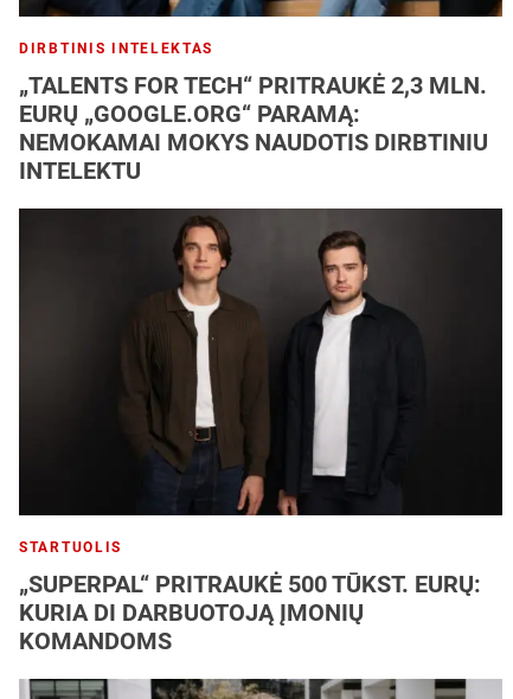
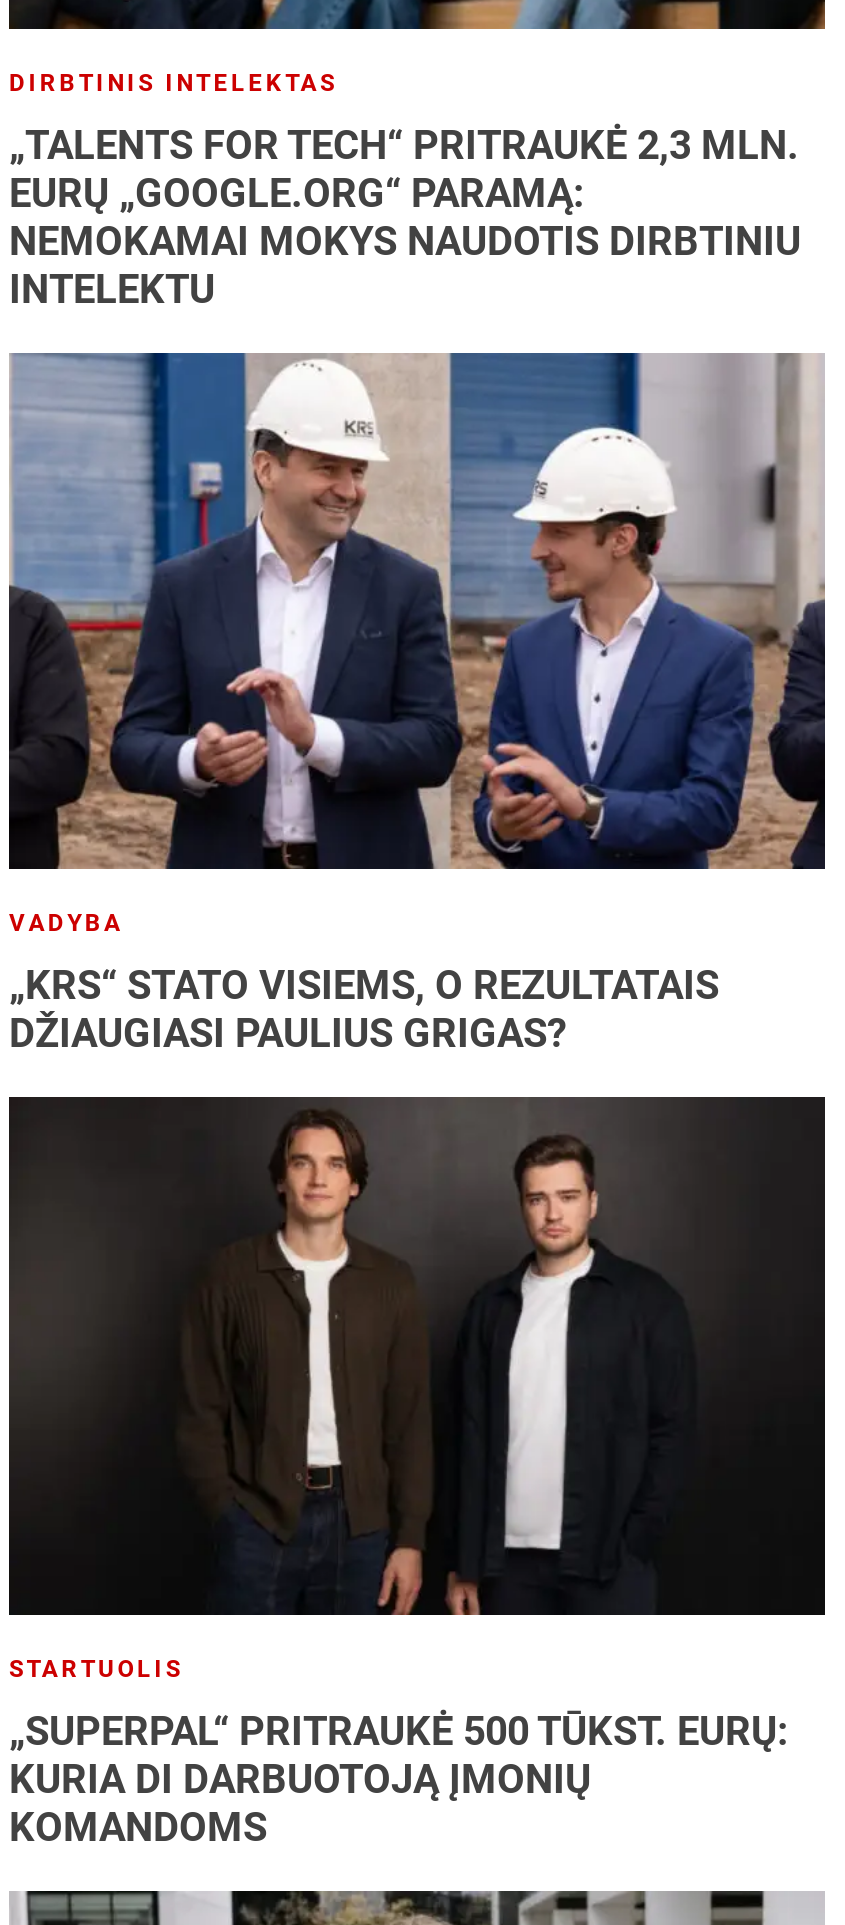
none -> [9,350,825,1058] [image] | VADYBA | „KRS“ STATO VISIEMS, O REZULTATAIS | DŽIAUGIASI PAULIUS GRIGAS?

